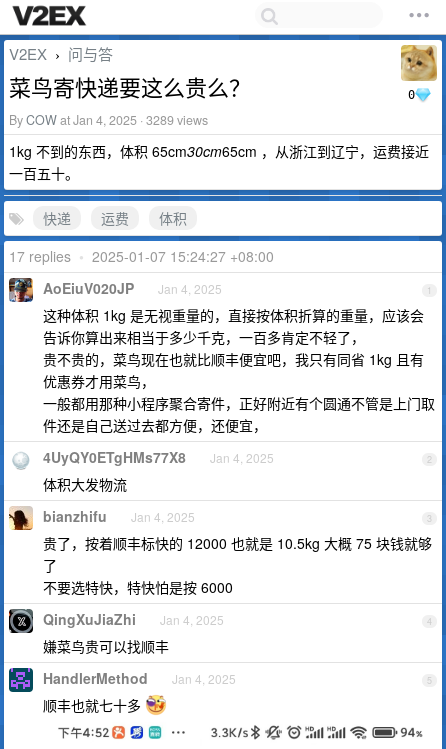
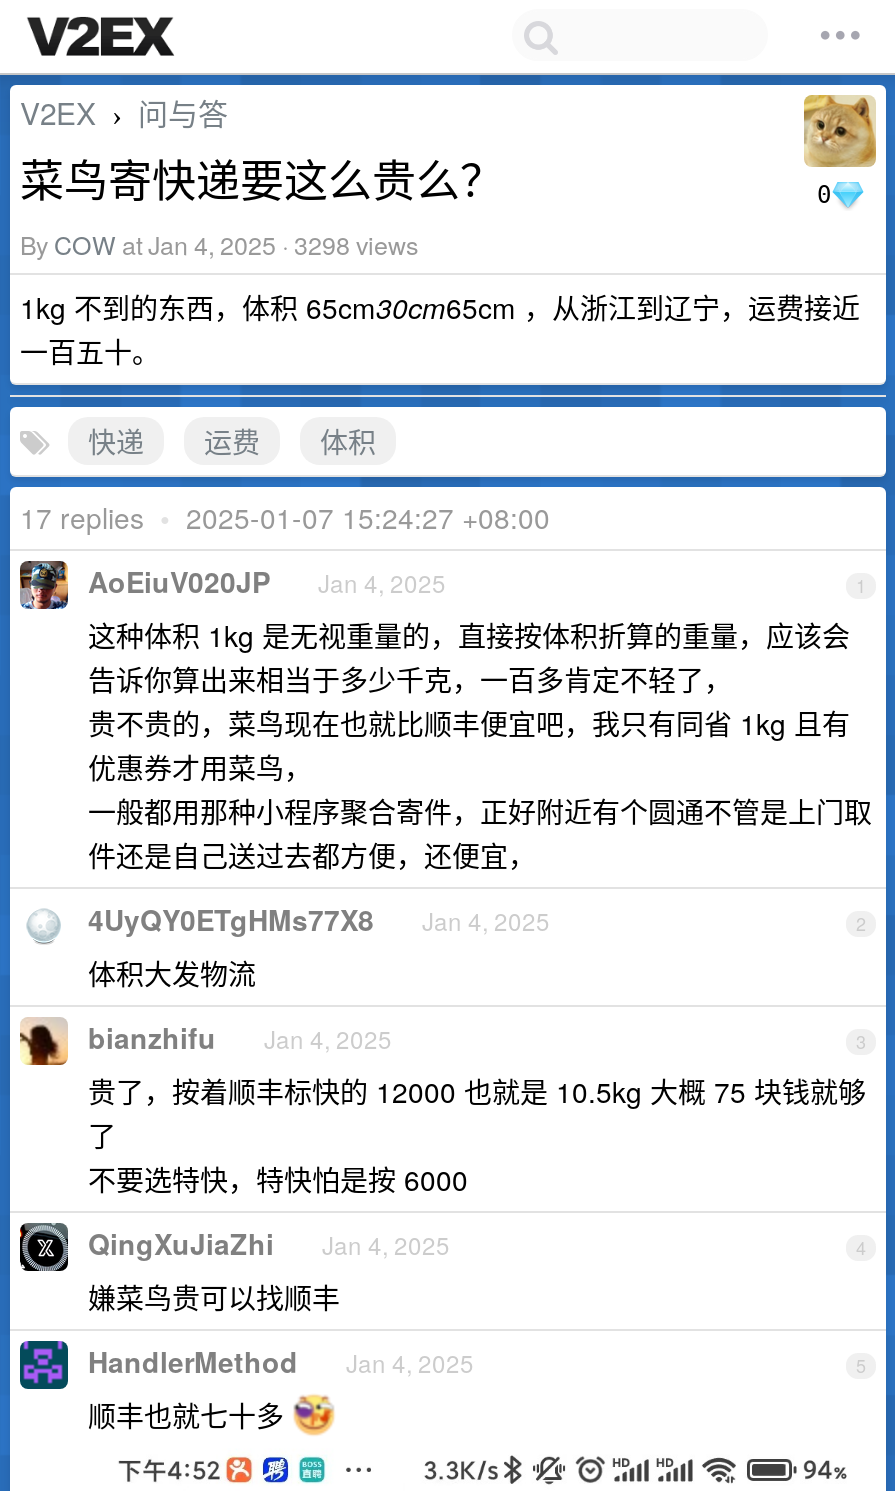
[9,111,208,129] By COW at Jan 4, 2025 · 3289 views -> [20,227,418,263] By COW at Jan 4, 2025 · 3298 views

